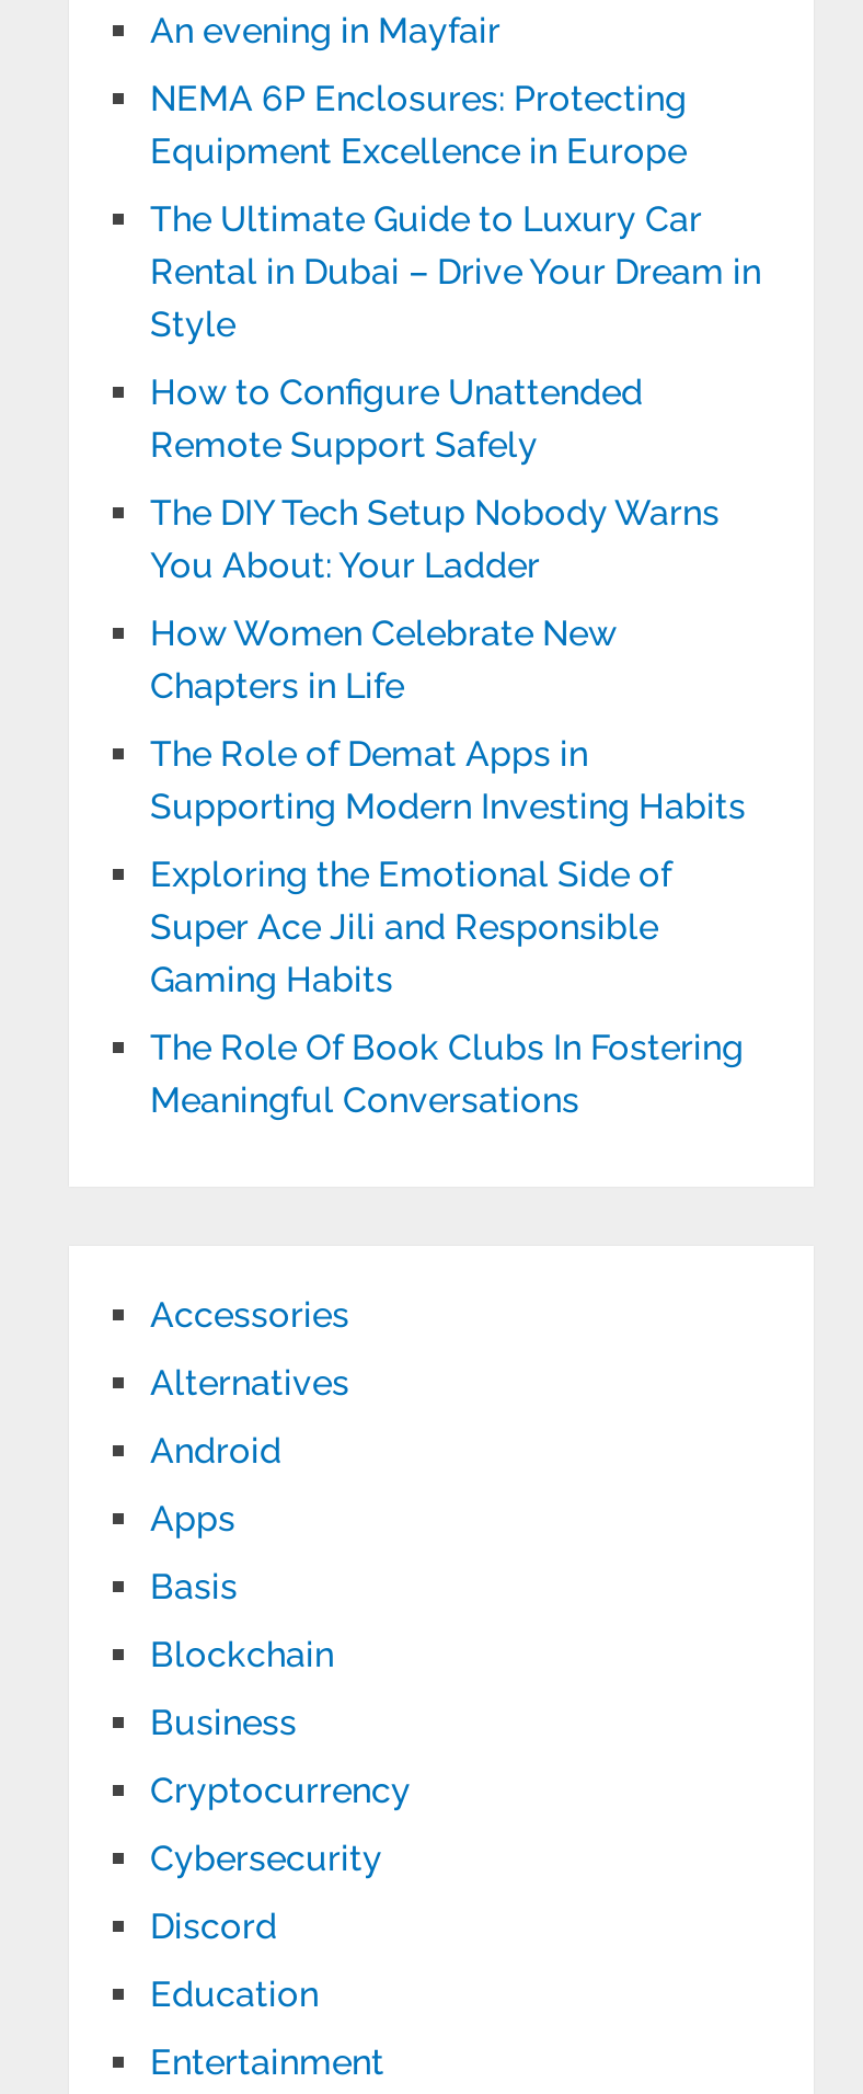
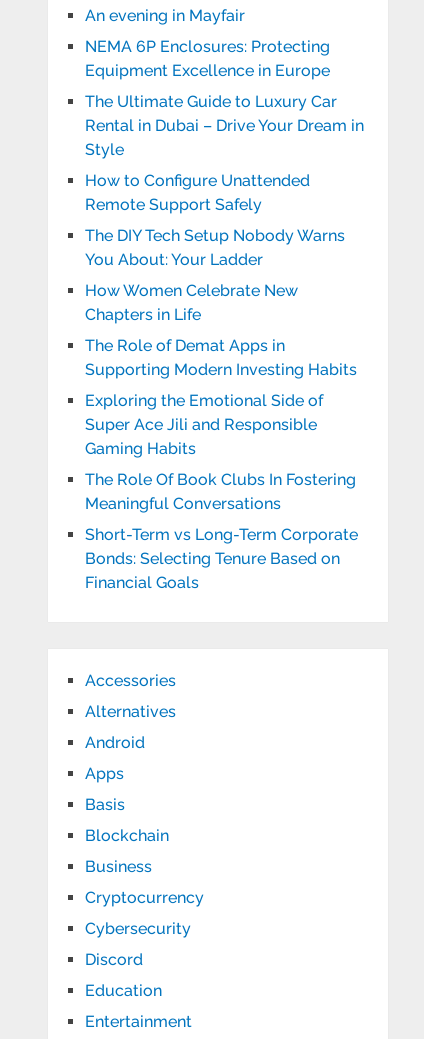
none -> [85,525,358,592] Short-Term vs Long-Term Corporate | Bonds: Selecting Tenure Based on | Financial Goals

